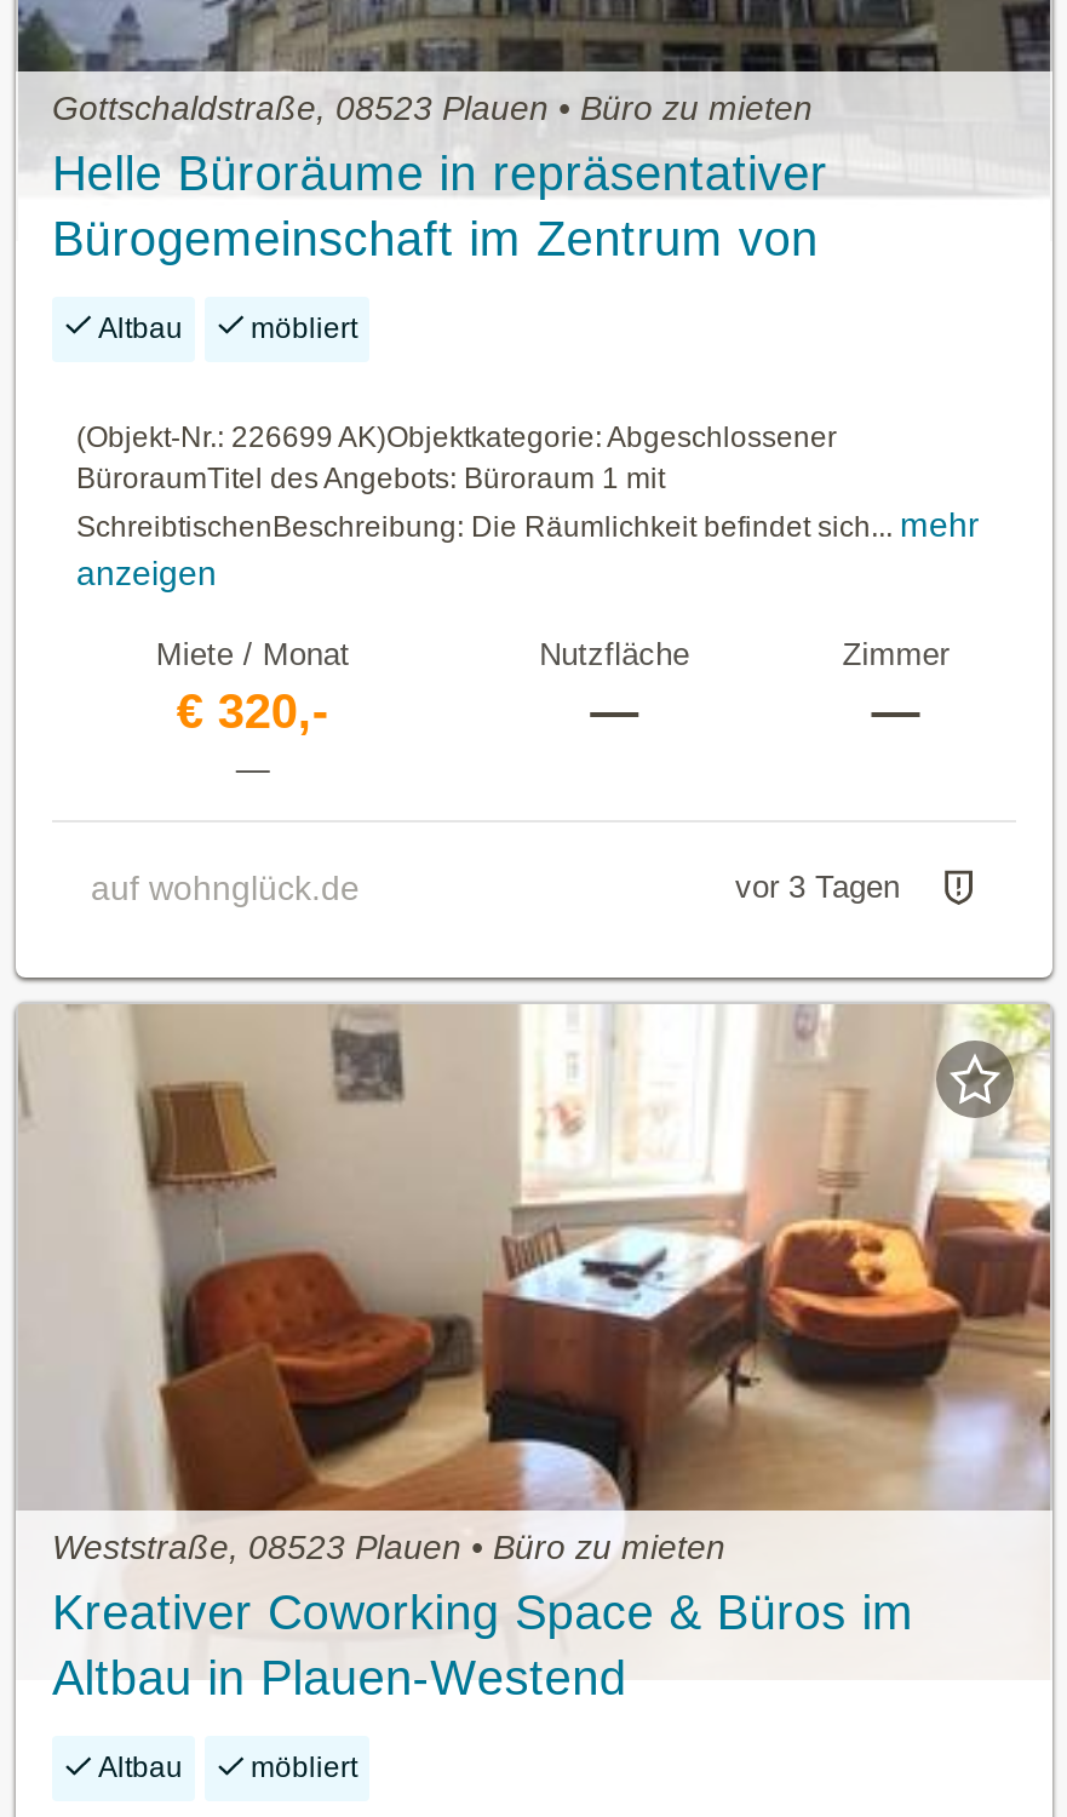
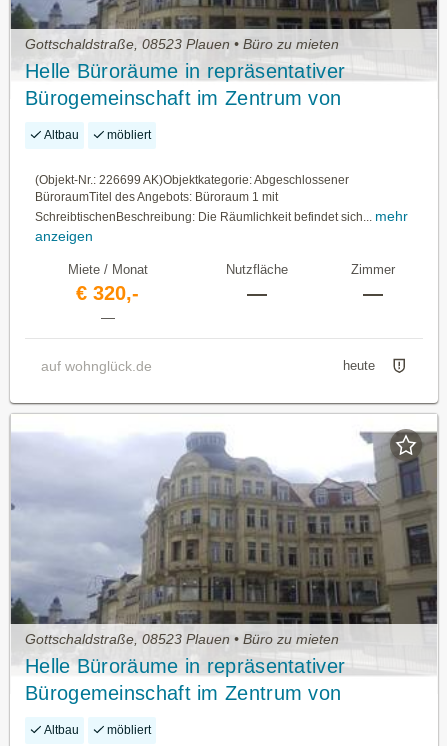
[735,868,900,904] vor 3 Tagen -> [343,358,375,373] heute
[16,1003,1052,1705] [image] | Weststraße, 08523 Plauen • Büro zu mieten | Kreativer Coworking Space & Büros im | Altbau in Plauen-Westend -> [10,414,438,704] [image] | Gottschaldstraße, 08523 Plauen • Büro zu mieten | Helle Büroräume in repräsentativer | Bürogemeinschaft im Zentrum von

